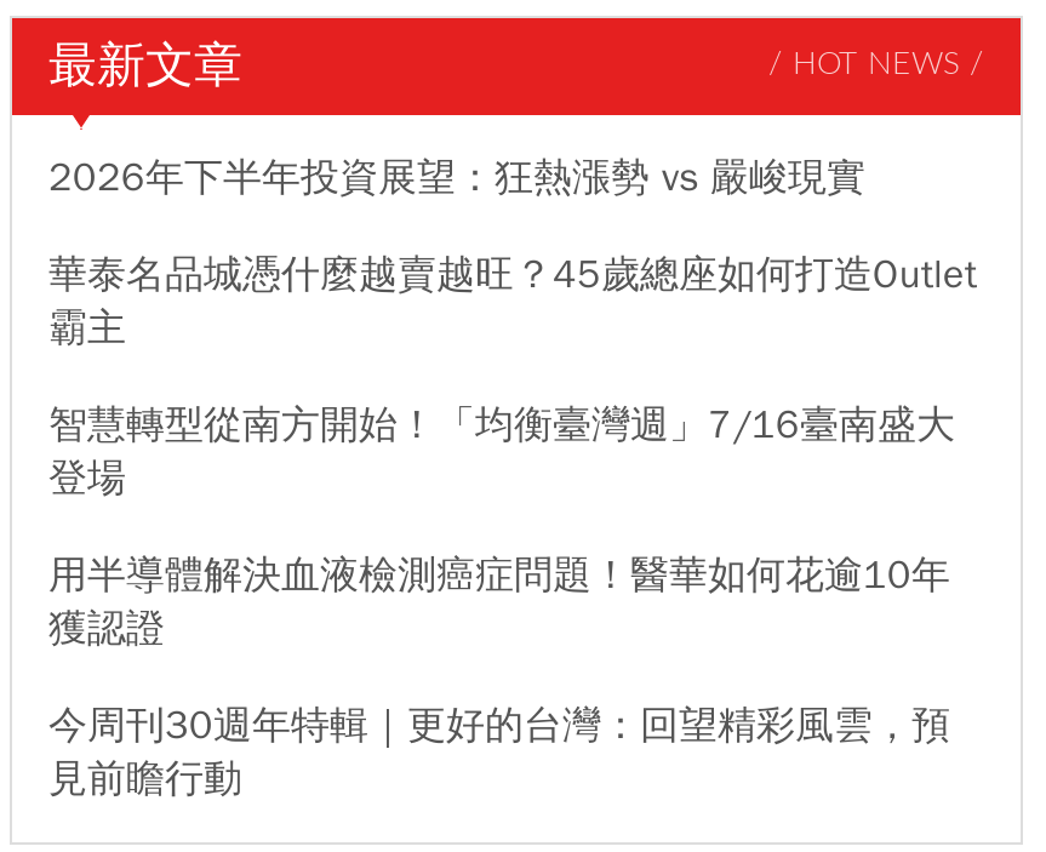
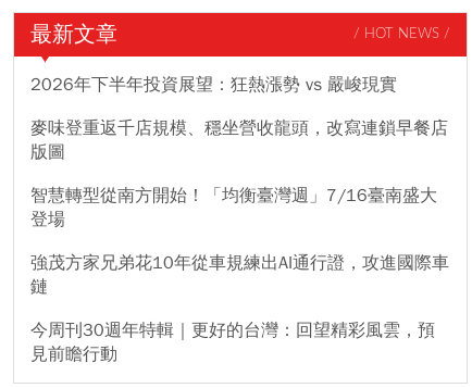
[48,251,977,352] 華泰名品城憑什麼越賣越旺？45歲總座如何打造Outlet | 霸主 -> [30,117,448,163] 麥味登重返千店規模、穩坐營收龍頭，改寫連鎖早餐店 | 版圖
[48,551,950,653] 用半導體解決血液檢測癌症問題！醫華如何花逾10年 | 獲認證 -> [30,252,449,298] 強茂方家兄弟花10年從車規練出AI通行證，攻進國際車 | 鏈

